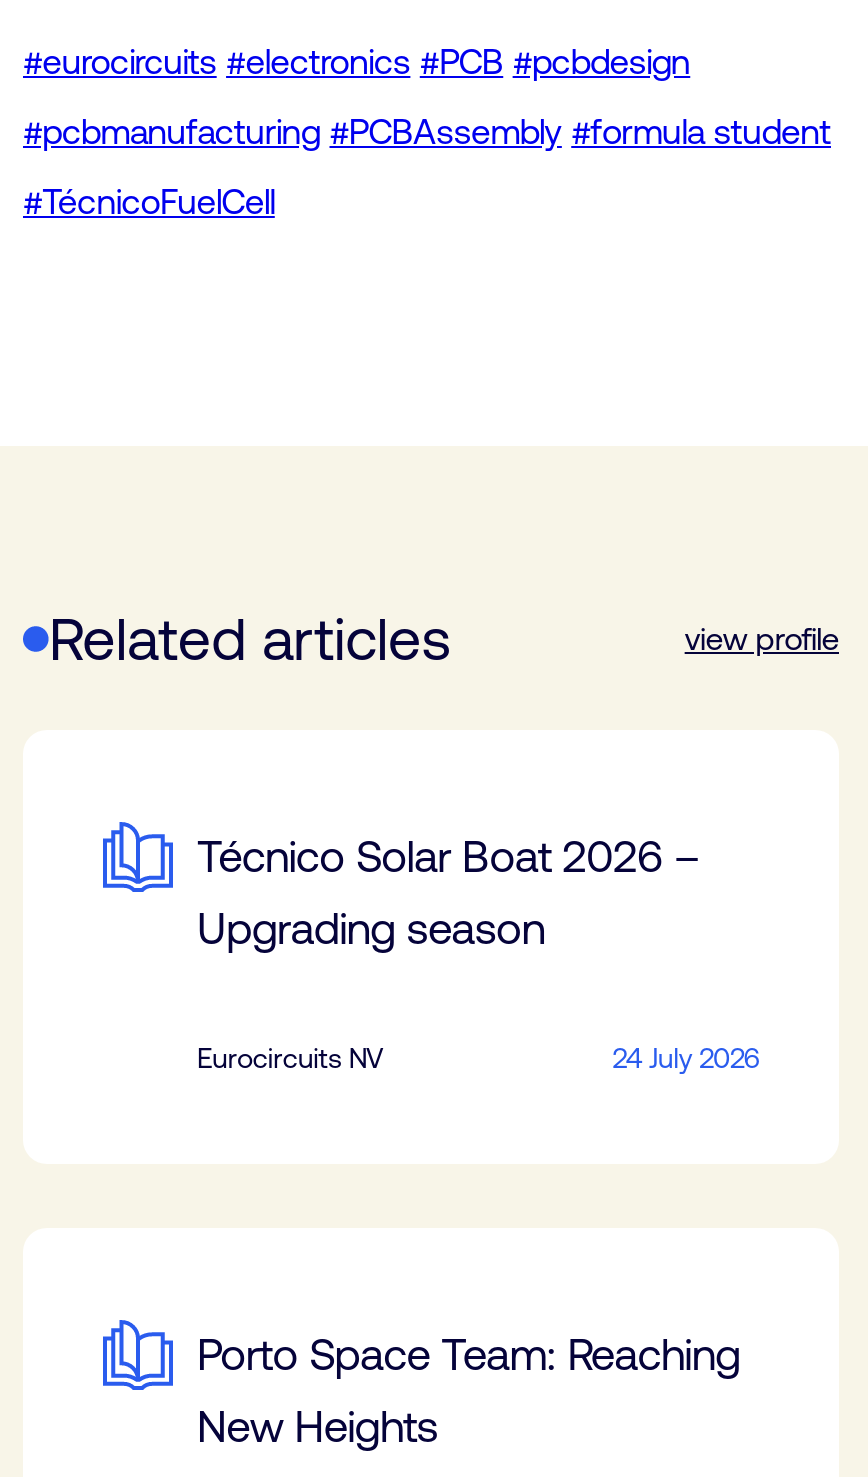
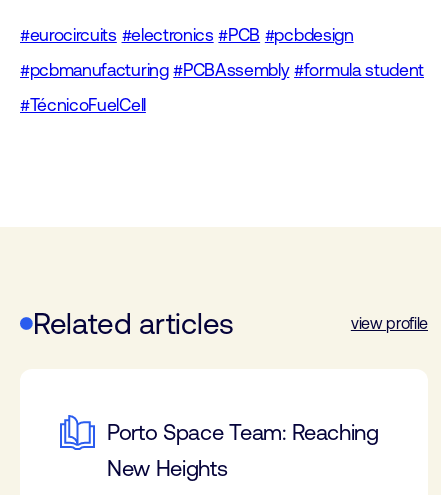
[197,832,759,1074] Técnico Solar Boat 2026 – | Upgrading season | Eurocircuits NV | 24 July 2026 -> none

